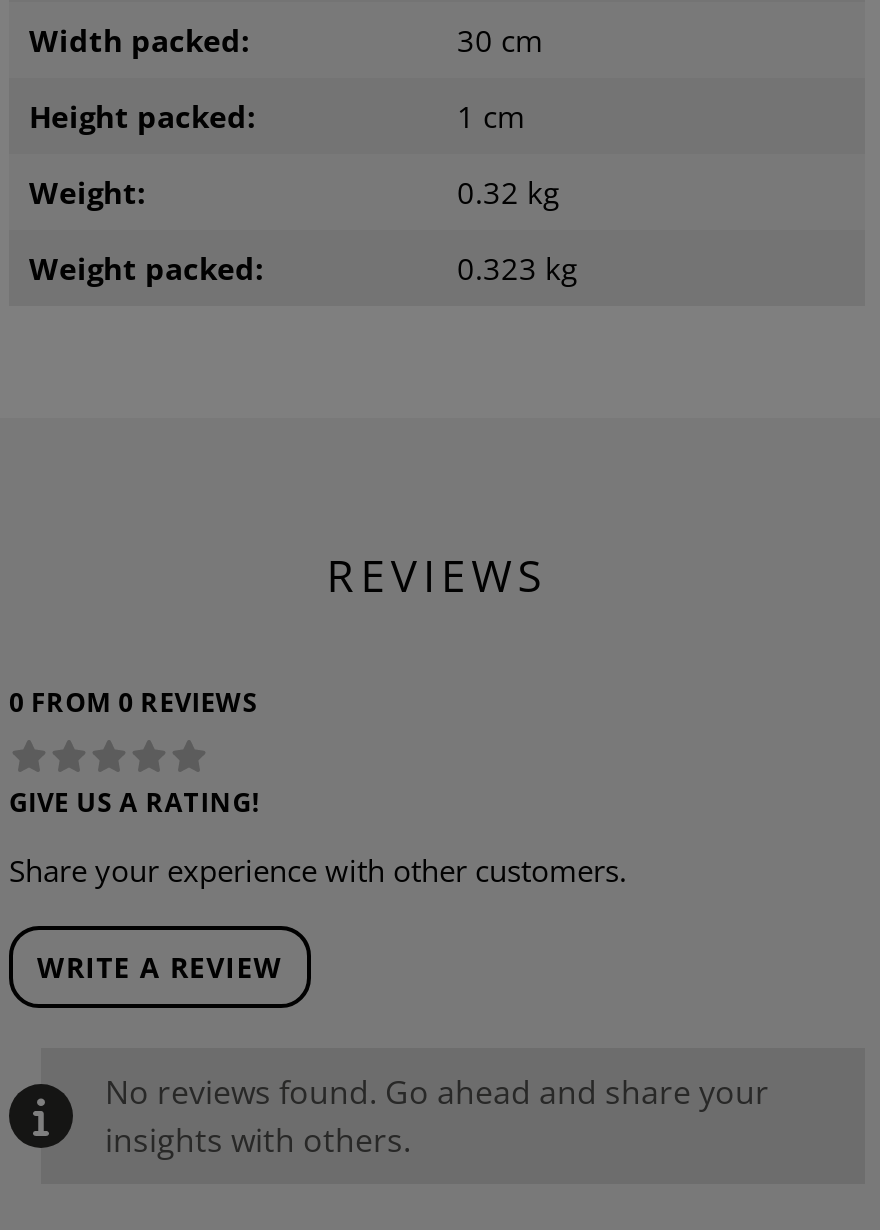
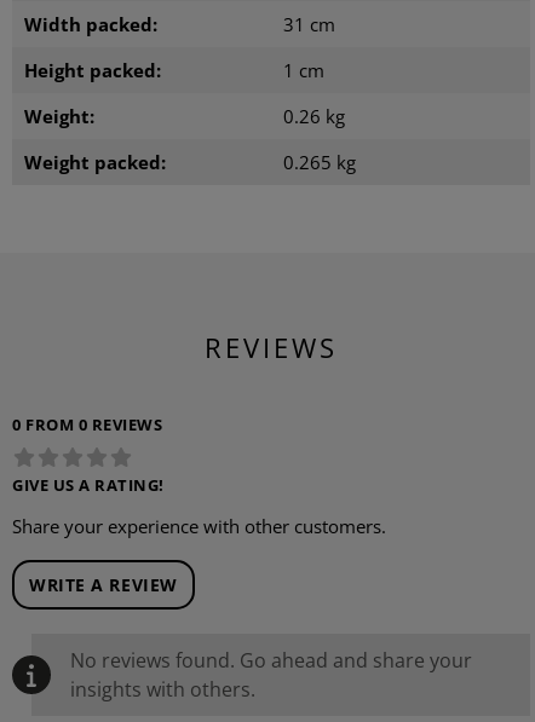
[457,19,543,59] 30 cm -> [283,11,335,36] 31 cm
[457,171,559,211] 0.32 kg -> [283,103,345,128] 0.26 kg
[457,247,577,287] 0.323 kg -> [283,149,356,174] 0.265 kg

